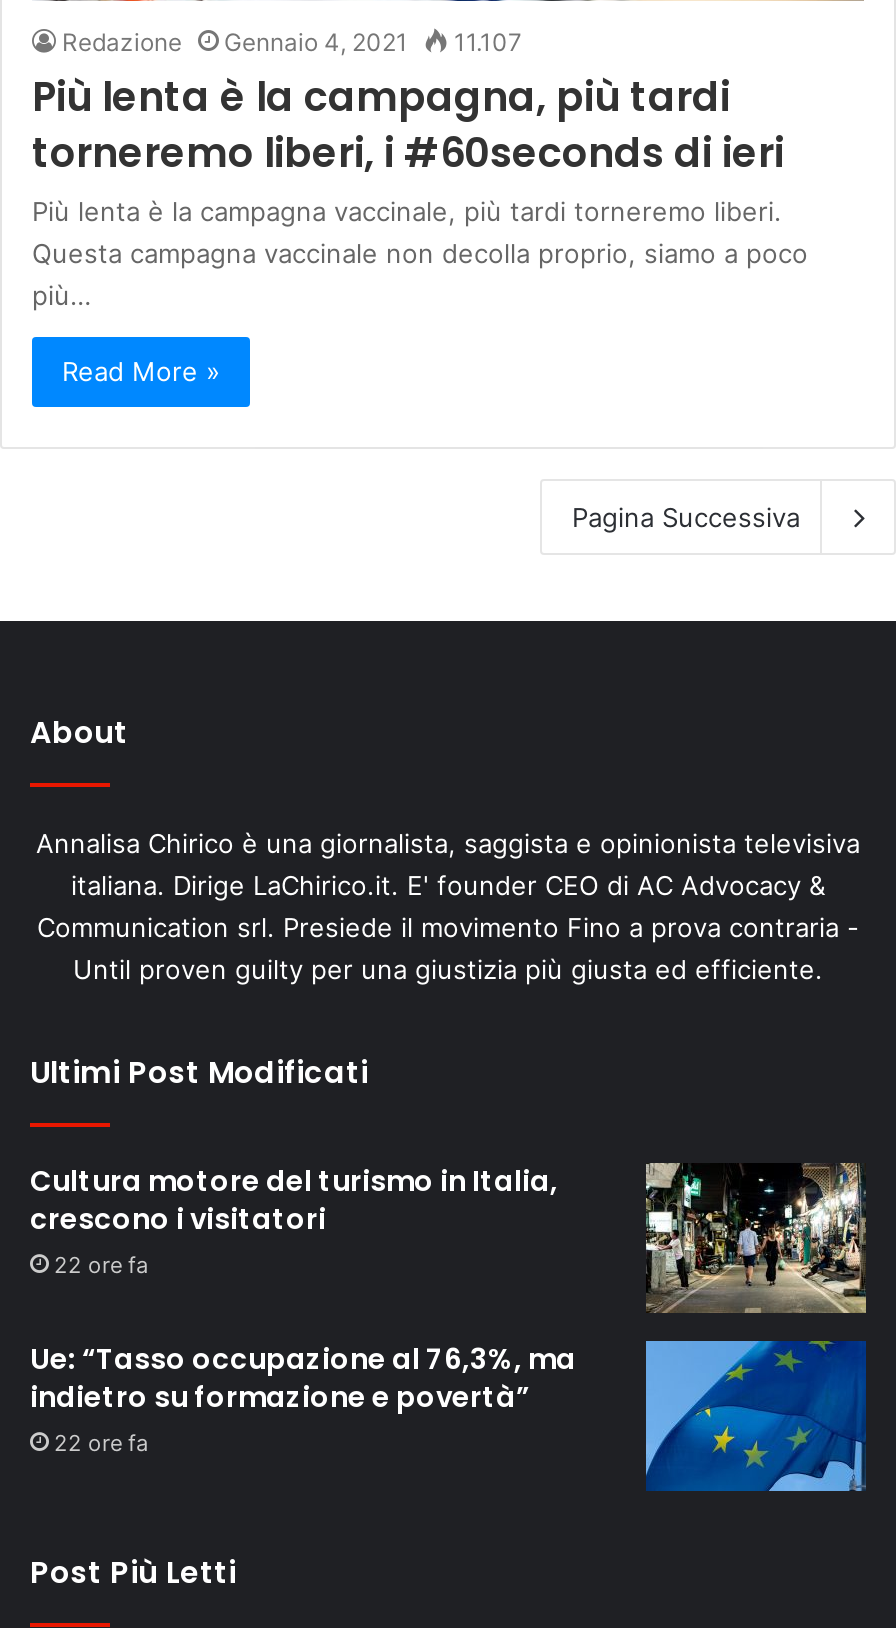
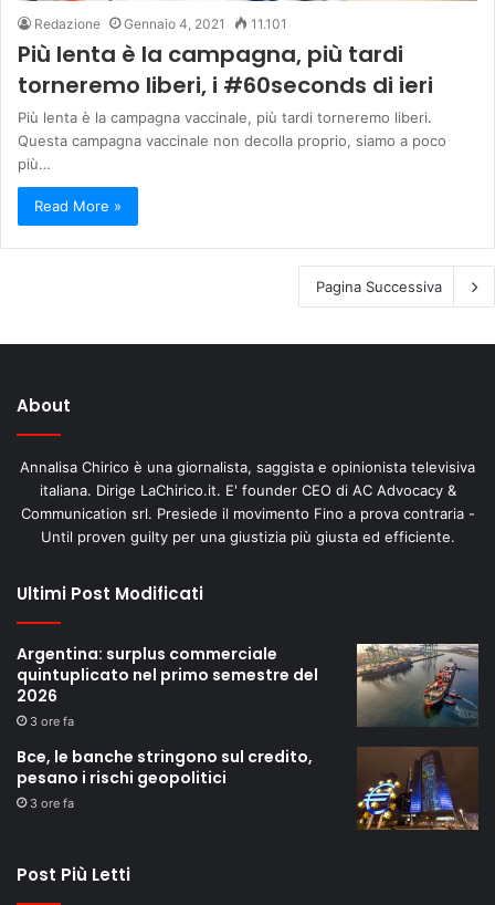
[62,27,522,57] Redazione Gennaio 4, 2021 11.107 -> [34,15,287,32] Redazione Gennaio 4, 2021 11.101
[30,1161,558,1279] Cultura motore del turismo in Italia, | crescono i visitatori | 22 ore fa -> [17,642,318,729] Argentina: surplus commerciale | quintuplicato nel primo semestre del | 2026 | 3 ore fa
[646,1164,866,1314] [image] -> [356,643,480,726] [image]
[30,1338,868,1494] [image] | Ue: “Tasso occupazione al 76,3%, ma | indietro su formazione e povertà” | 22 ore fa -> [17,745,480,831] [image] | Bce, le banche stringono sul credito, | pesano i rischi geopolitici | 3 ore fa

